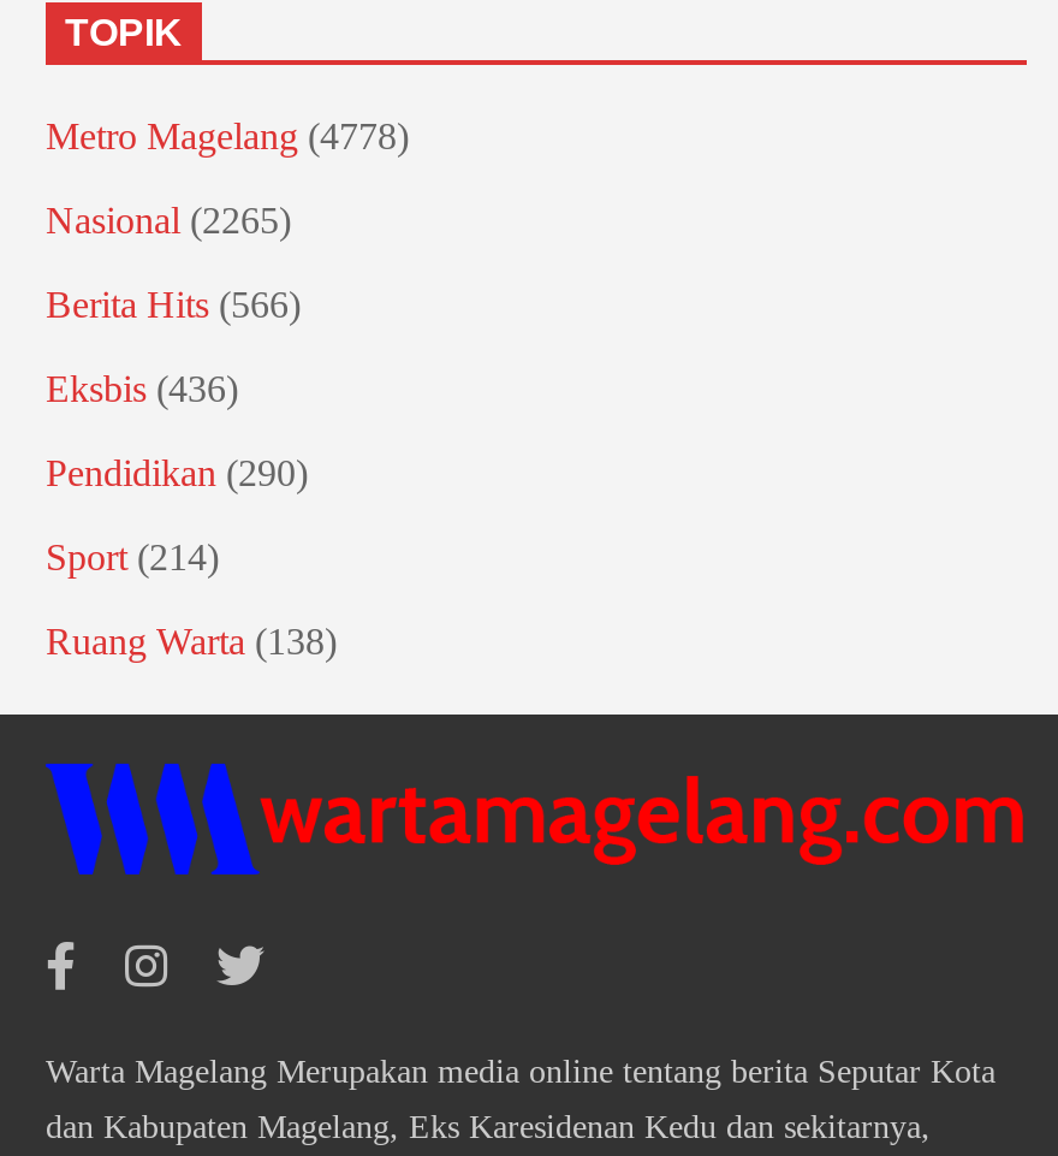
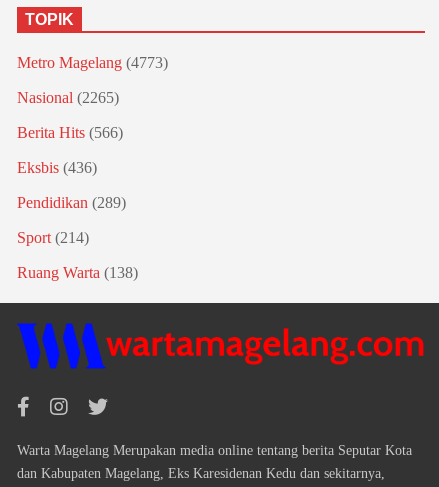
[46,116,409,157] Metro Magelang (4778) -> [17,54,168,71] Metro Magelang (4773)
[46,453,308,493] Pendidikan (290) -> [17,194,126,211] Pendidikan (289)

